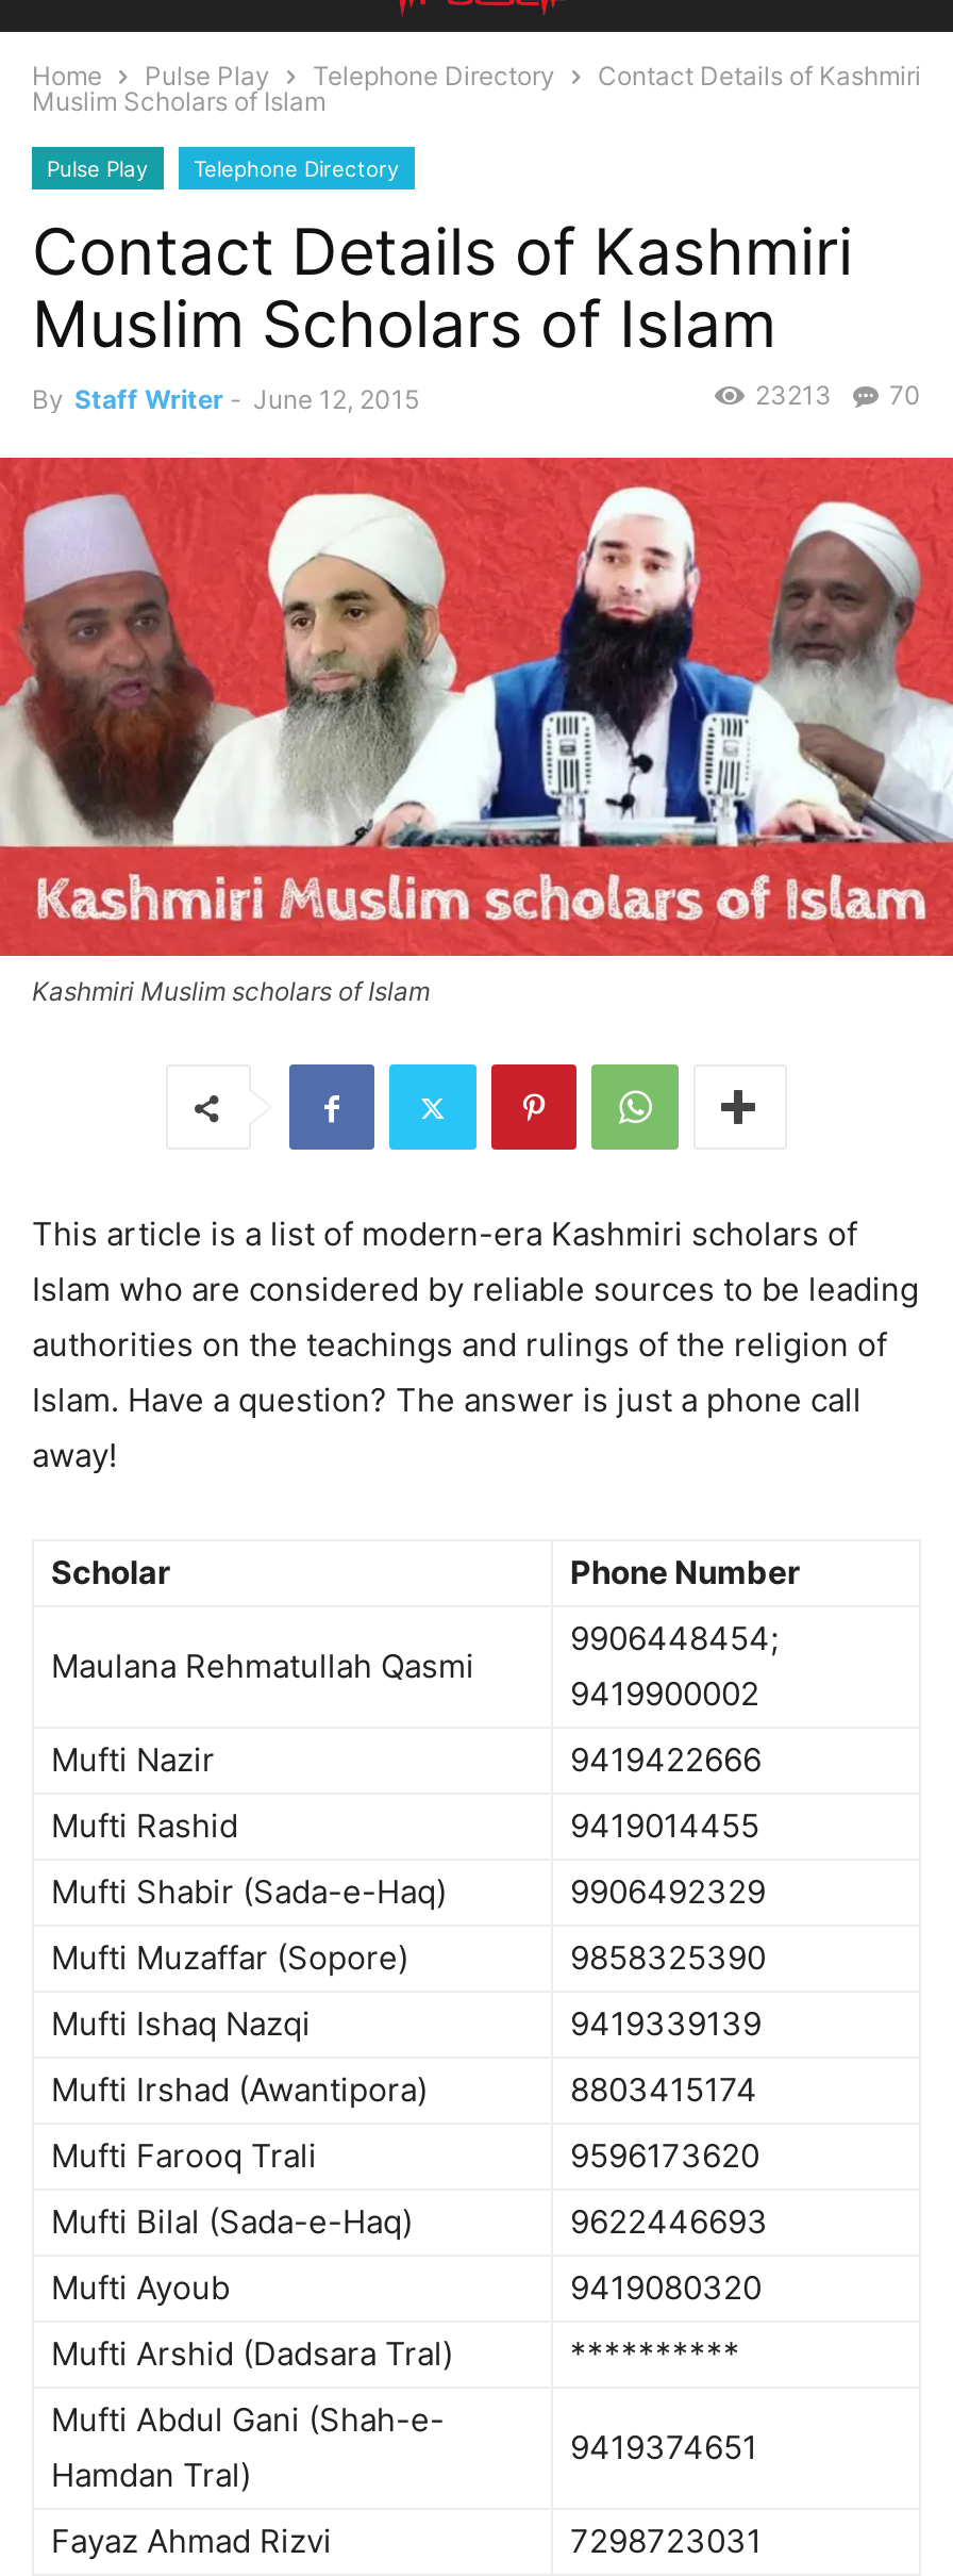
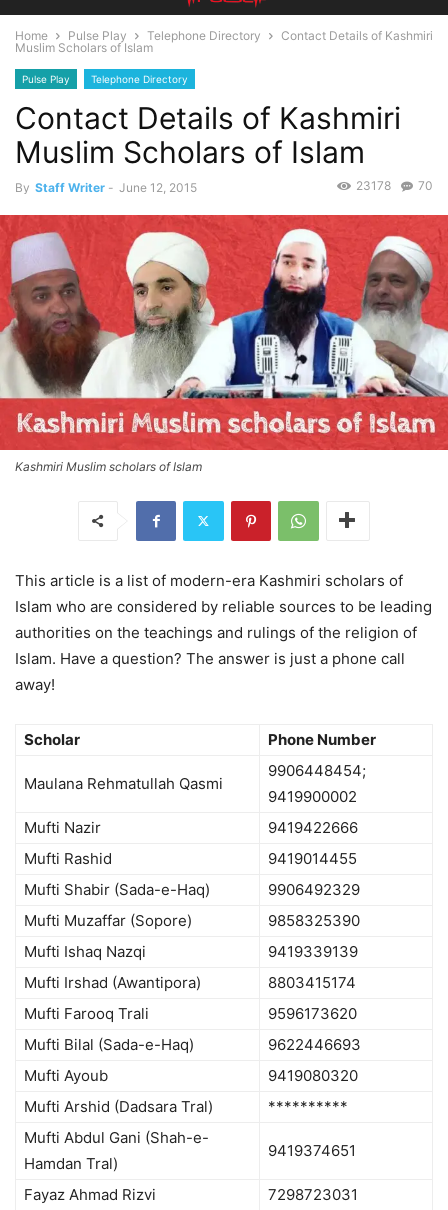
[755,379,921,411] 23213 70 -> [356,178,433,193] 23178 70

